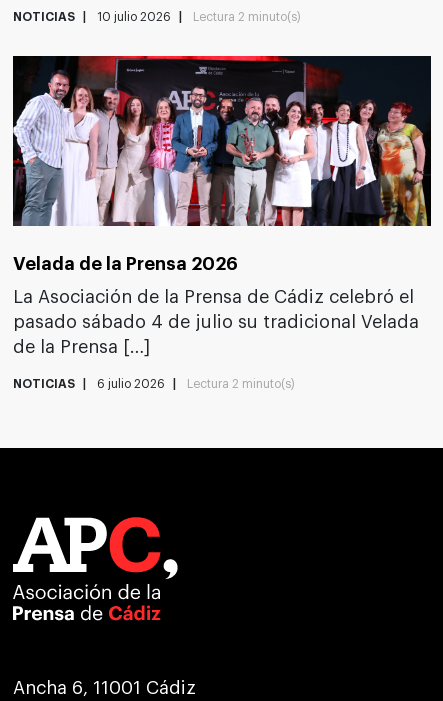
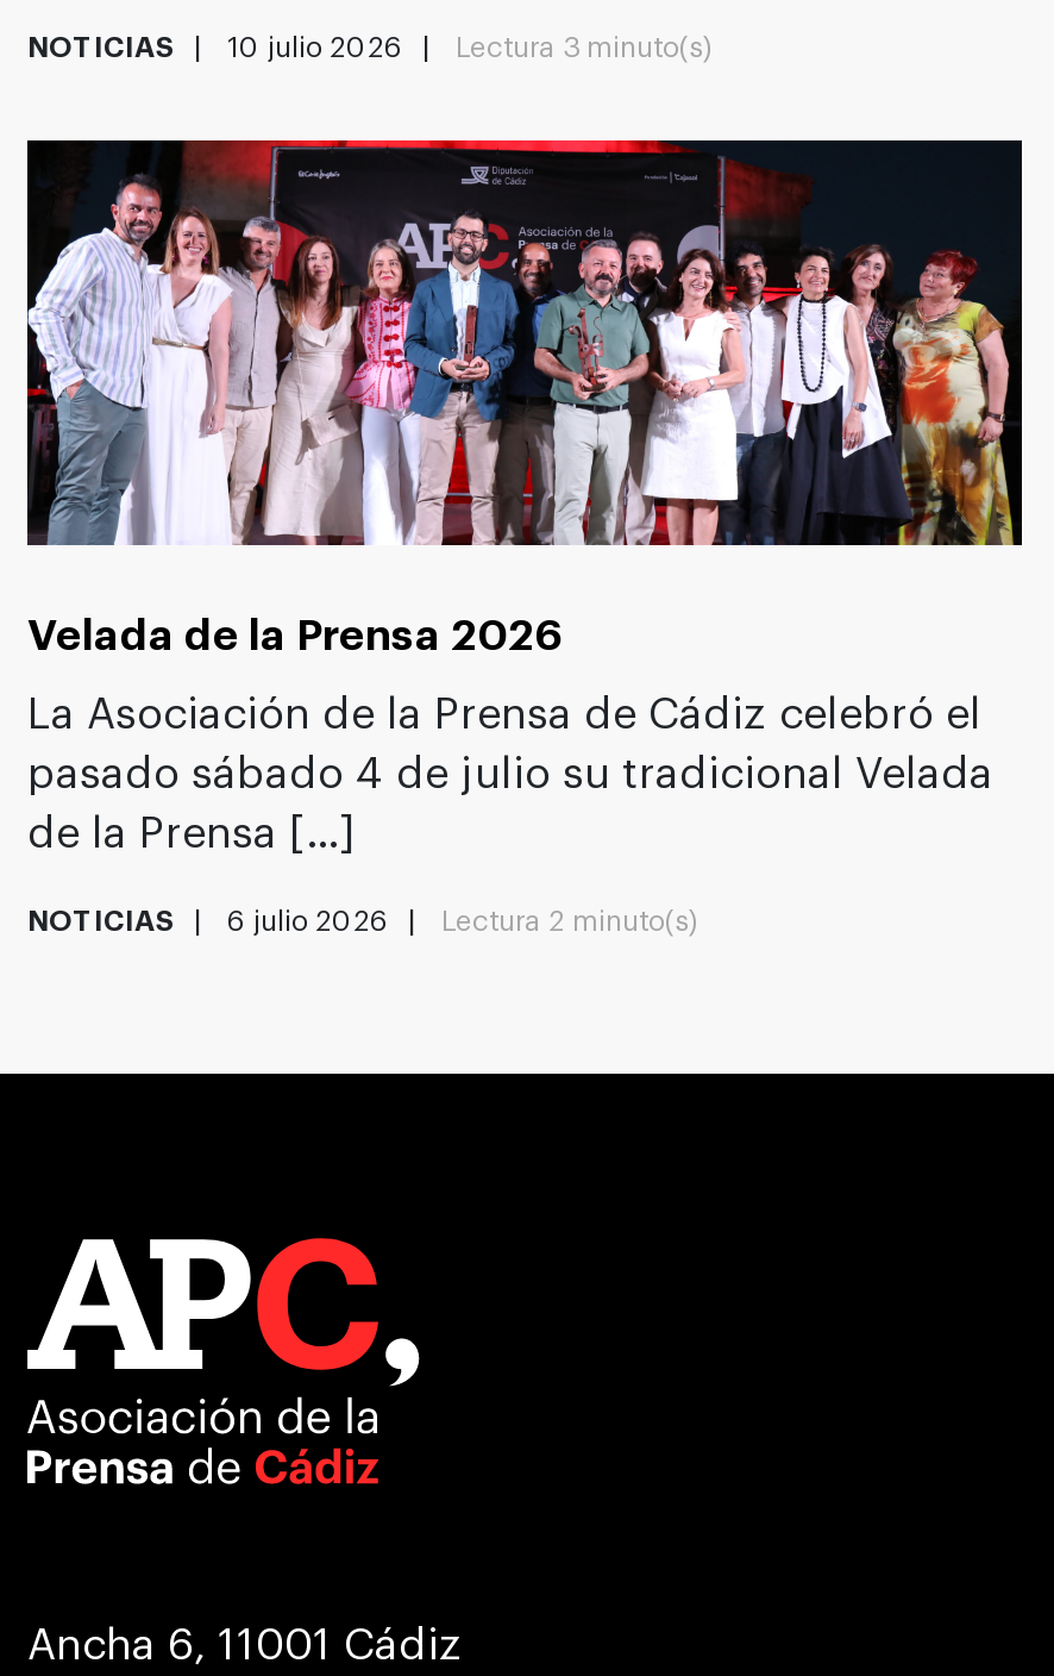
[193,11,301,23] Lectura 2 minuto(s) -> [456,33,713,62] Lectura 3 minuto(s)

